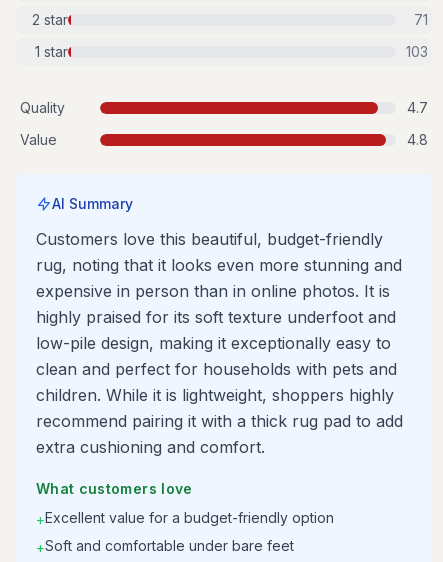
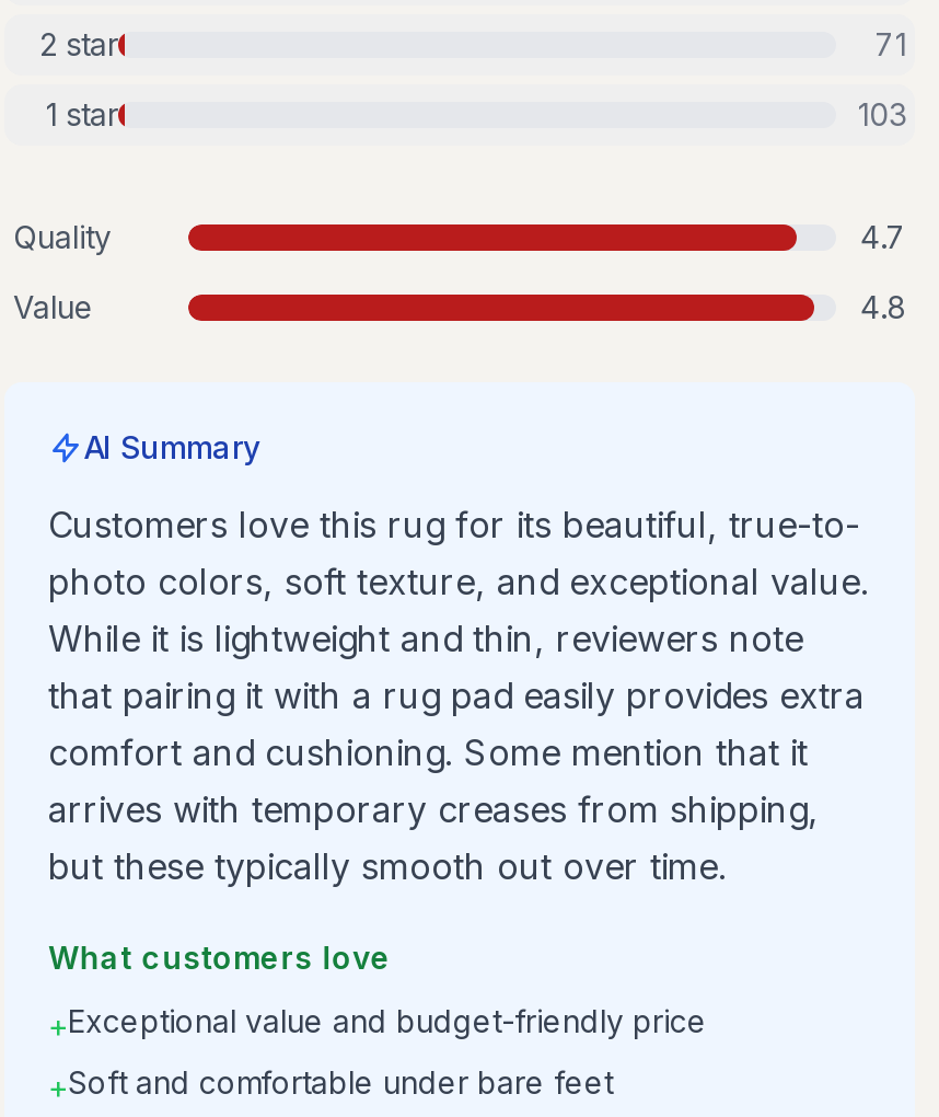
[36,229,403,457] Customers love this beautiful, budget-friendly | rug, noting that it looks even more stunning and | expensive in person than in online photos. It is | highly praised for its soft texture underfoot and | low-pile design, making it exceptionally easy to | clean and perfect for households with pets and | children. While it is lightweight, shoppers highly | recommend pairing it with a thick rug pad to add | extra cushioning and comfort. -> [48,502,869,887] Customers love this rug for its beautiful, true-to- | photo colors, soft texture, and exceptional value. | While it is lightweight and thin, reviewers note | that pairing it with a rug pad easily provides extra | comfort and cushioning. Some mention that it | arrives with temporary creases from shipping, | but these typically smooth out over time.
[36,509,334,528] +Excellent value for a budget-friendly option -> [48,1001,707,1043] +Exceptional value and budget-friendly price

